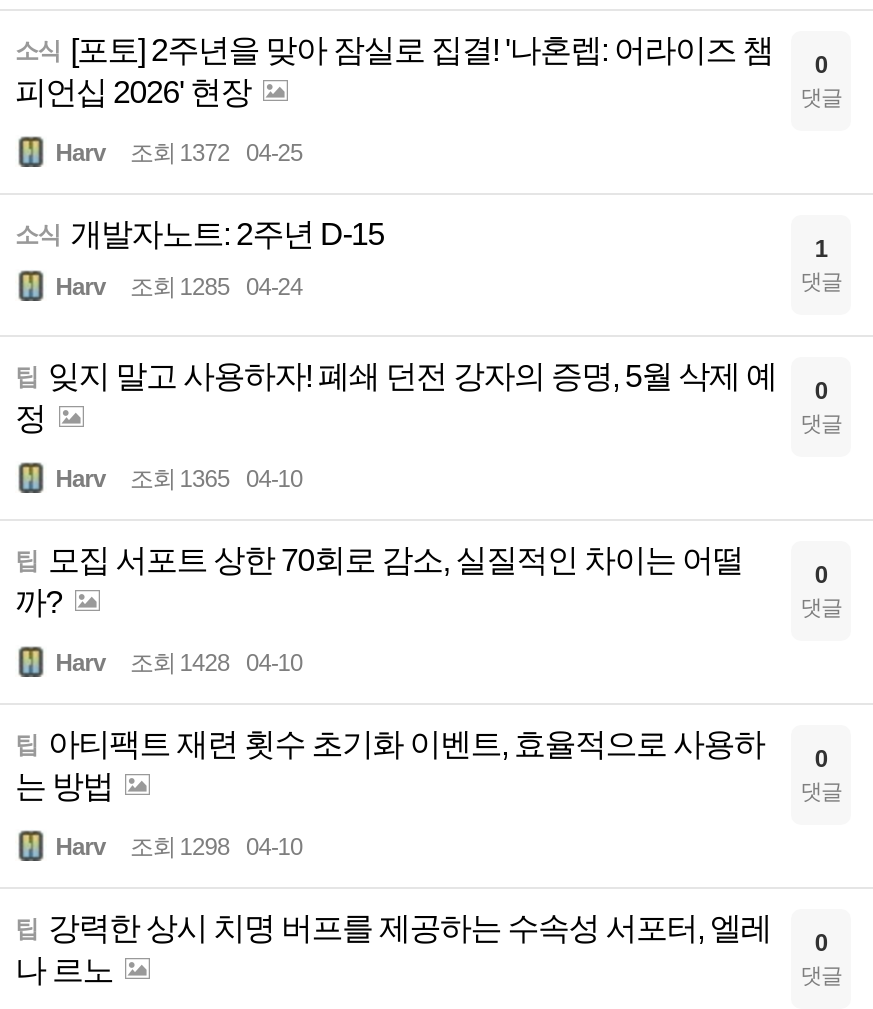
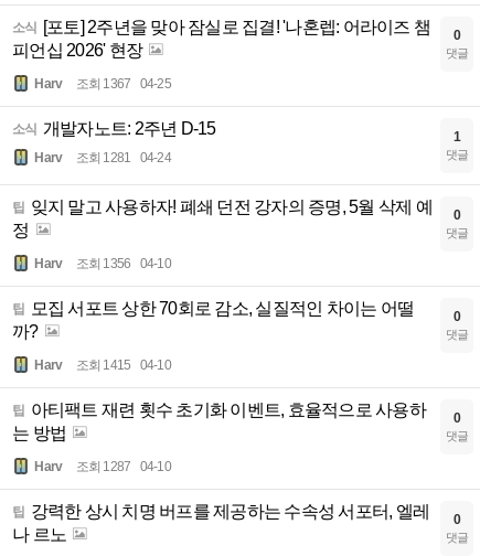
[55,139,303,167] Harv 조회 1372 04-25 -> [34,76,171,92] Harv 조회 1367 04-25
[55,273,303,301] Harv 조회 1285 04-24 -> [34,150,171,165] Harv 조회 1281 04-24
[55,465,303,493] Harv 조회 1365 04-10 -> [34,256,171,271] Harv 조회 1356 04-10
[55,649,303,677] Harv 조회 1428 04-10 -> [34,357,171,373] Harv 조회 1415 04-10
[55,833,303,861] Harv 조회 1298 04-10 -> [34,459,171,474] Harv 조회 1287 04-10

